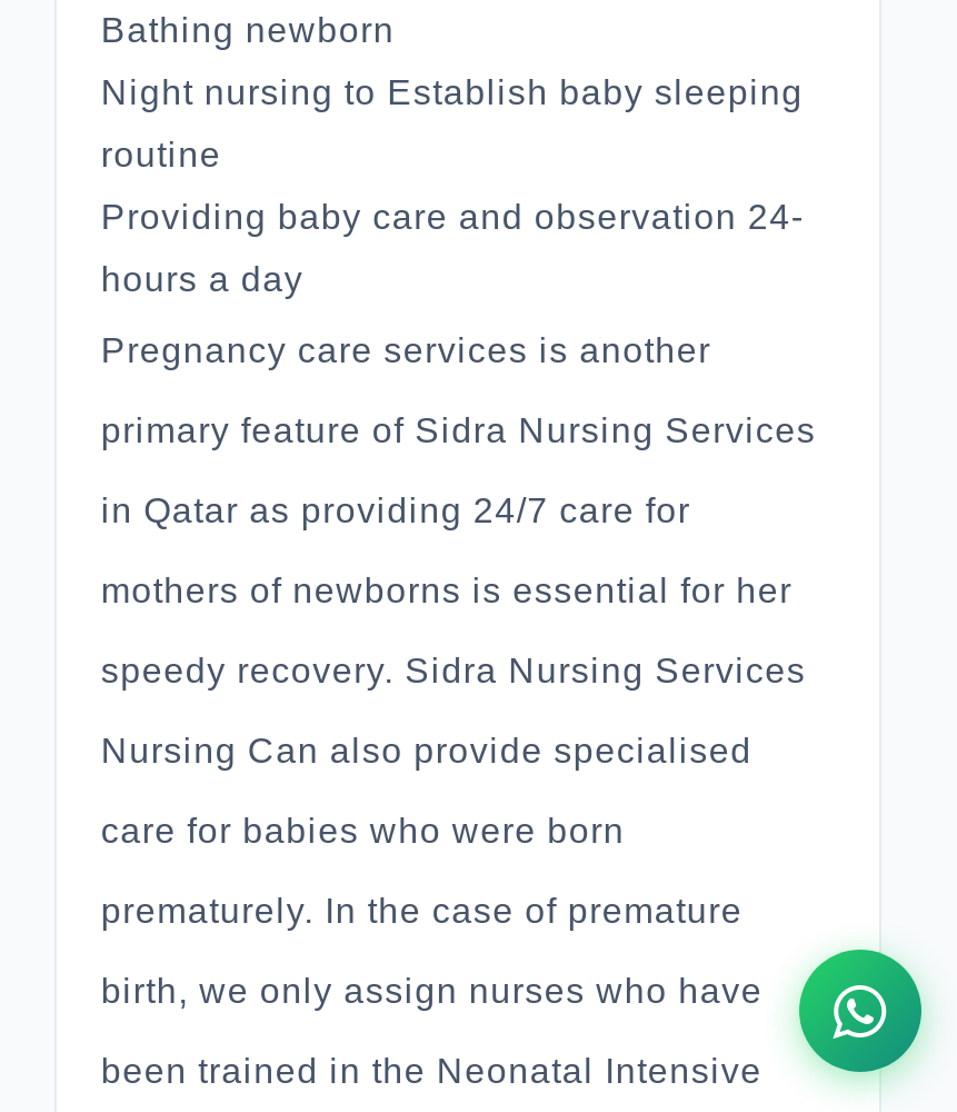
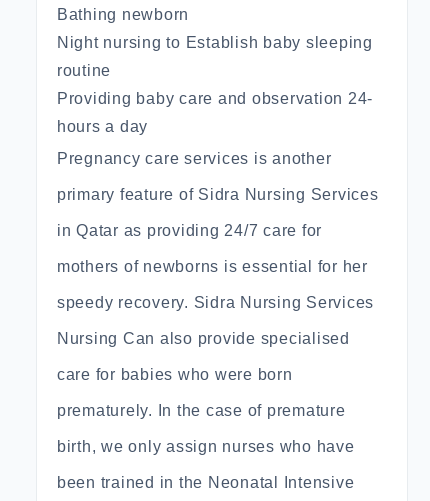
[784,943,937,1096] [image] -> none

